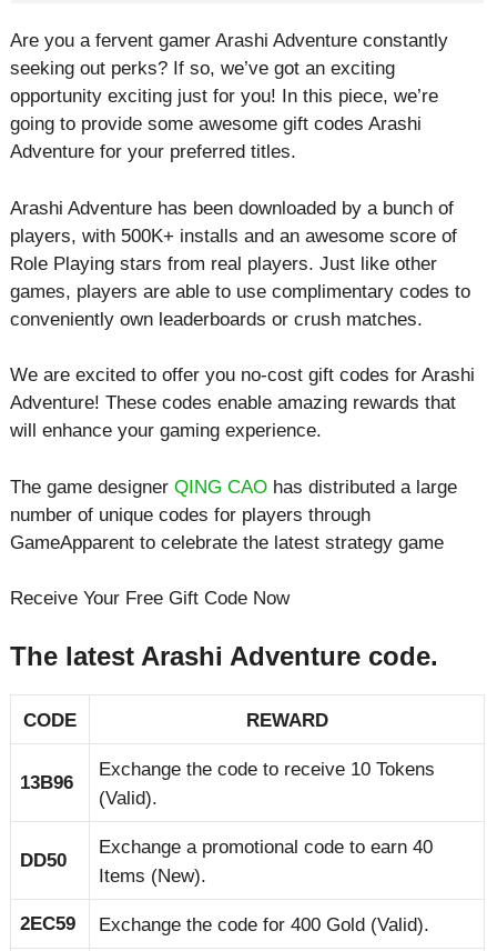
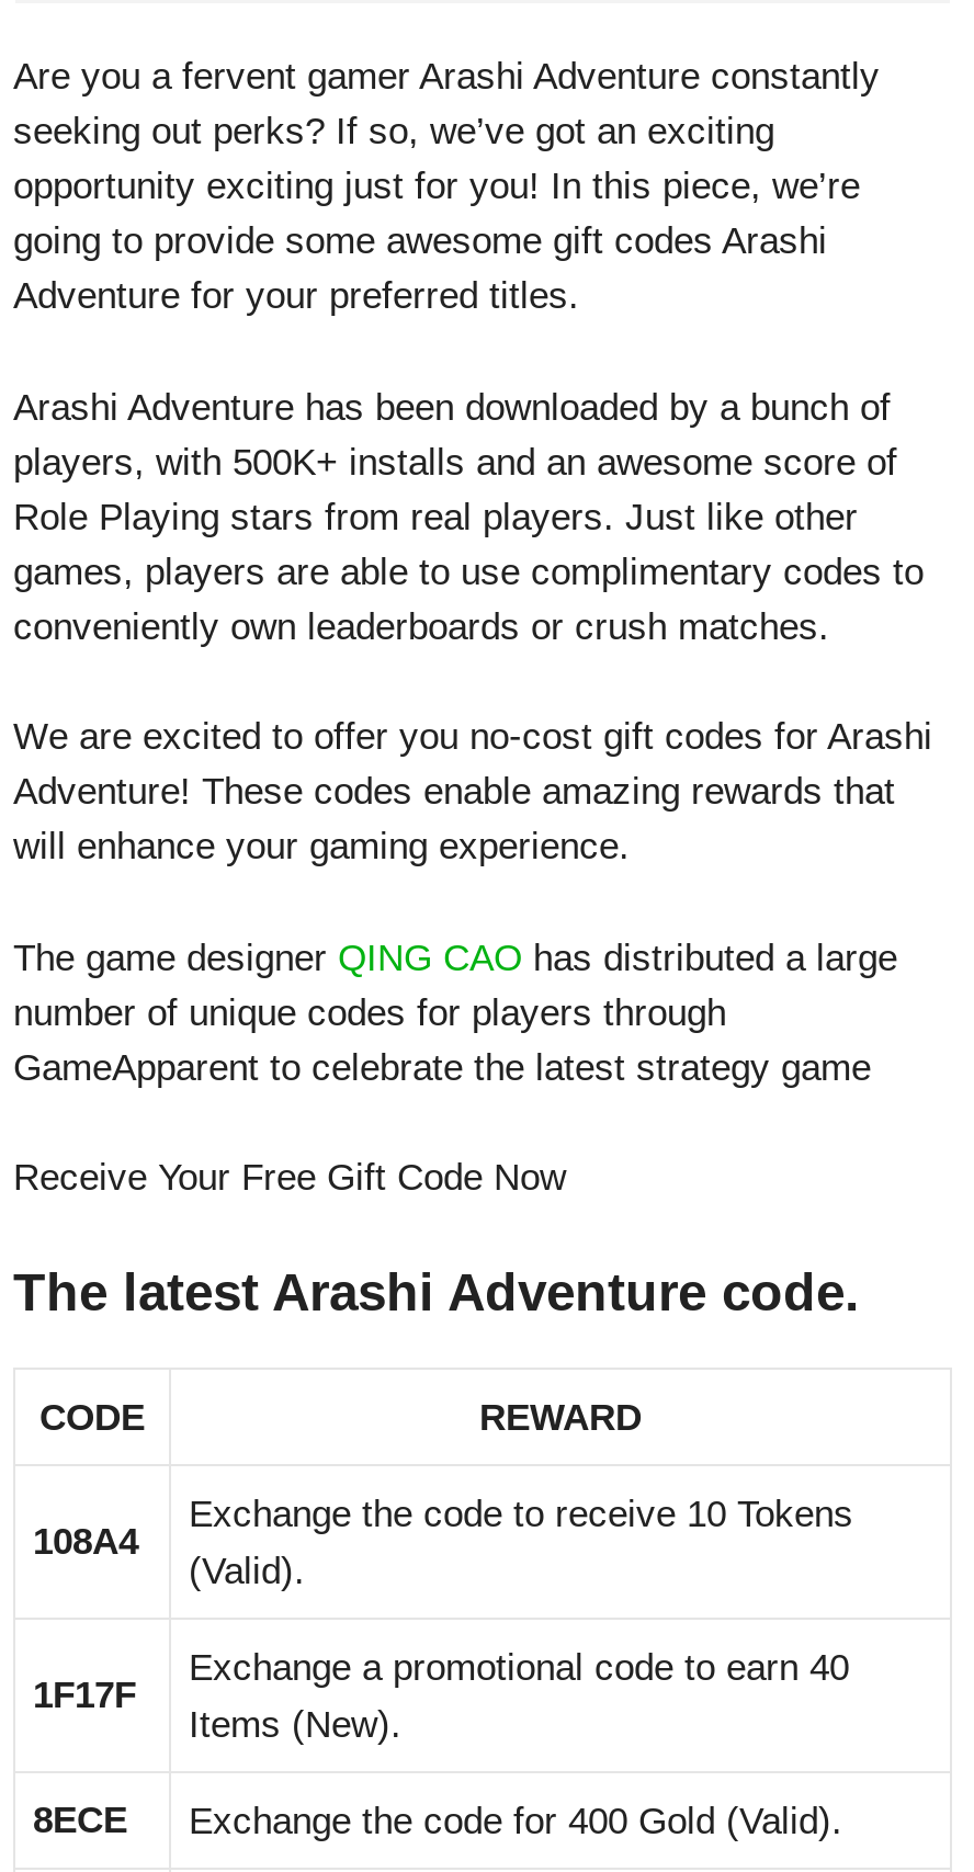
[20,772,73,793] 13B96 -> [33,1520,138,1562] 108A4
[20,849,67,870] DD50 -> [33,1674,136,1715] 1F17F
[20,913,429,934] 2EC59 Exchange the code for 400 Gold (Valid). -> [33,1799,842,1841] 8ECE Exchange the code for 400 Gold (Valid).

